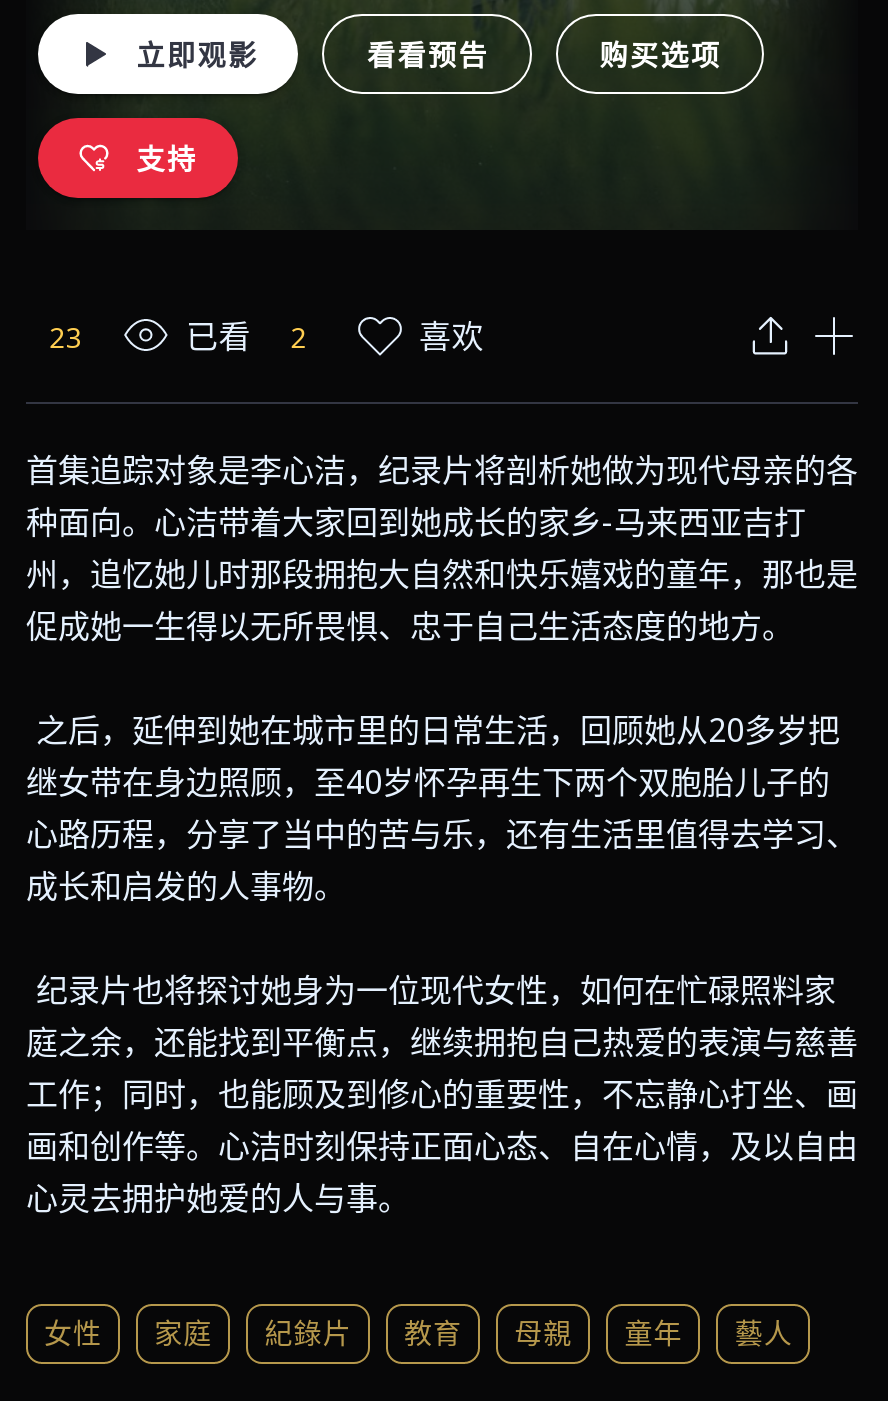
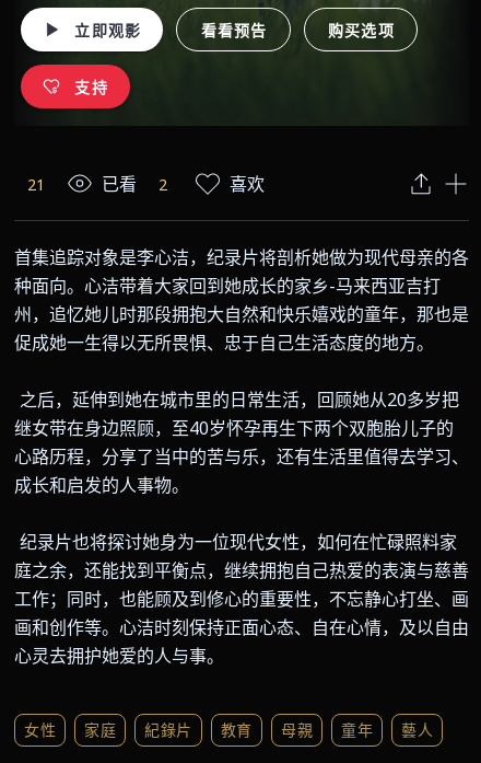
[49,317,82,355] 23 -> [27,174,45,194] 21

